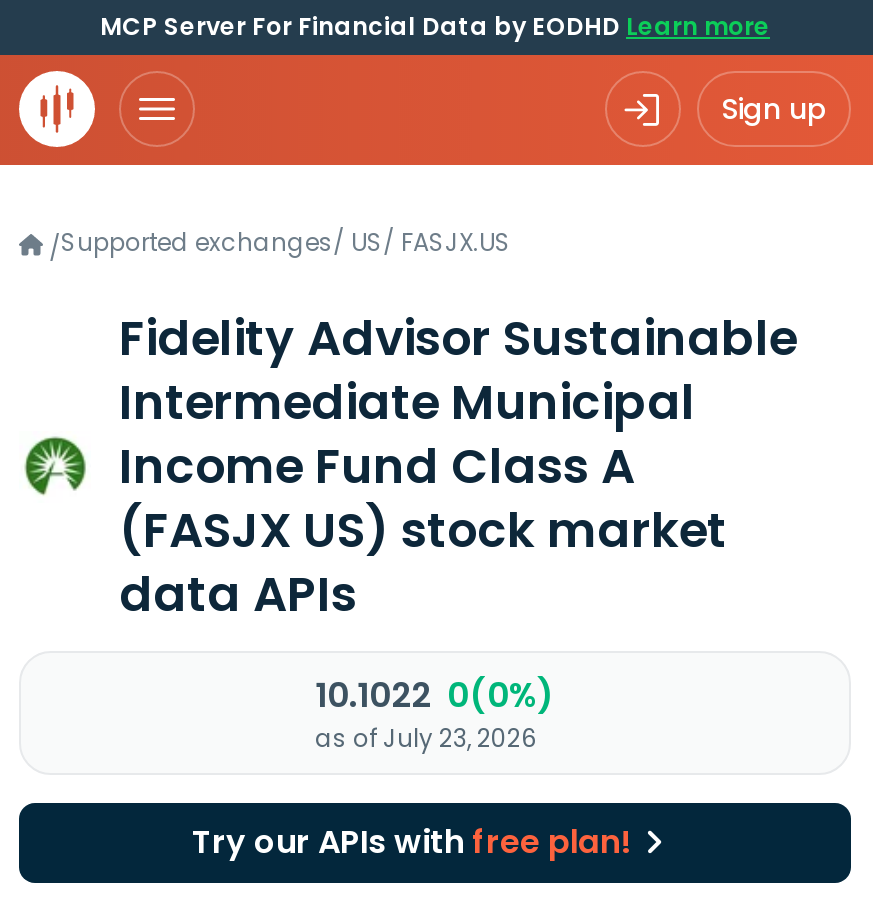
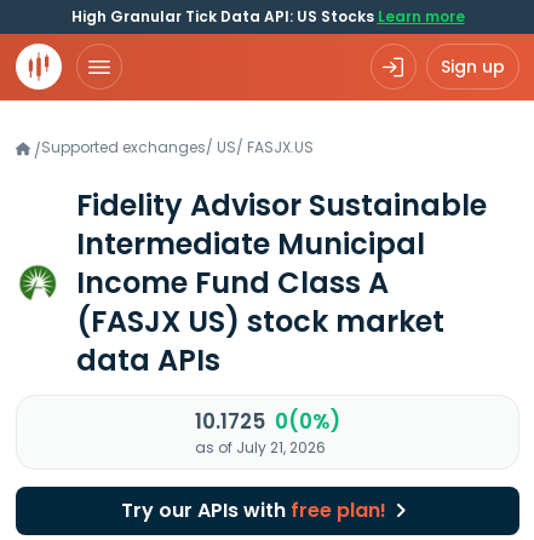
[100,9,770,43] MCP Server For Financial Data by EODHD Learn more -> [71,6,464,27] High Granular Tick Data API: US Stocks Learn more
[315,671,555,719] 10.1022 0(0%) -> [195,407,340,436] 10.1725 0(0%)
[315,721,537,755] as of July 23, 2026 -> [195,437,326,458] as of July 21, 2026

